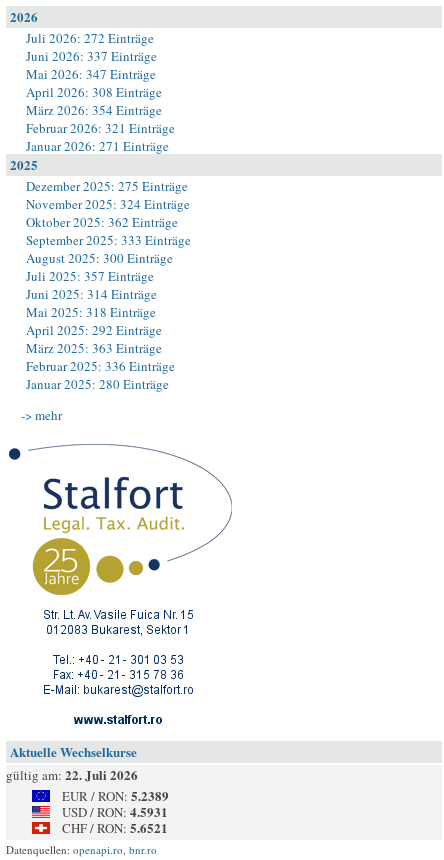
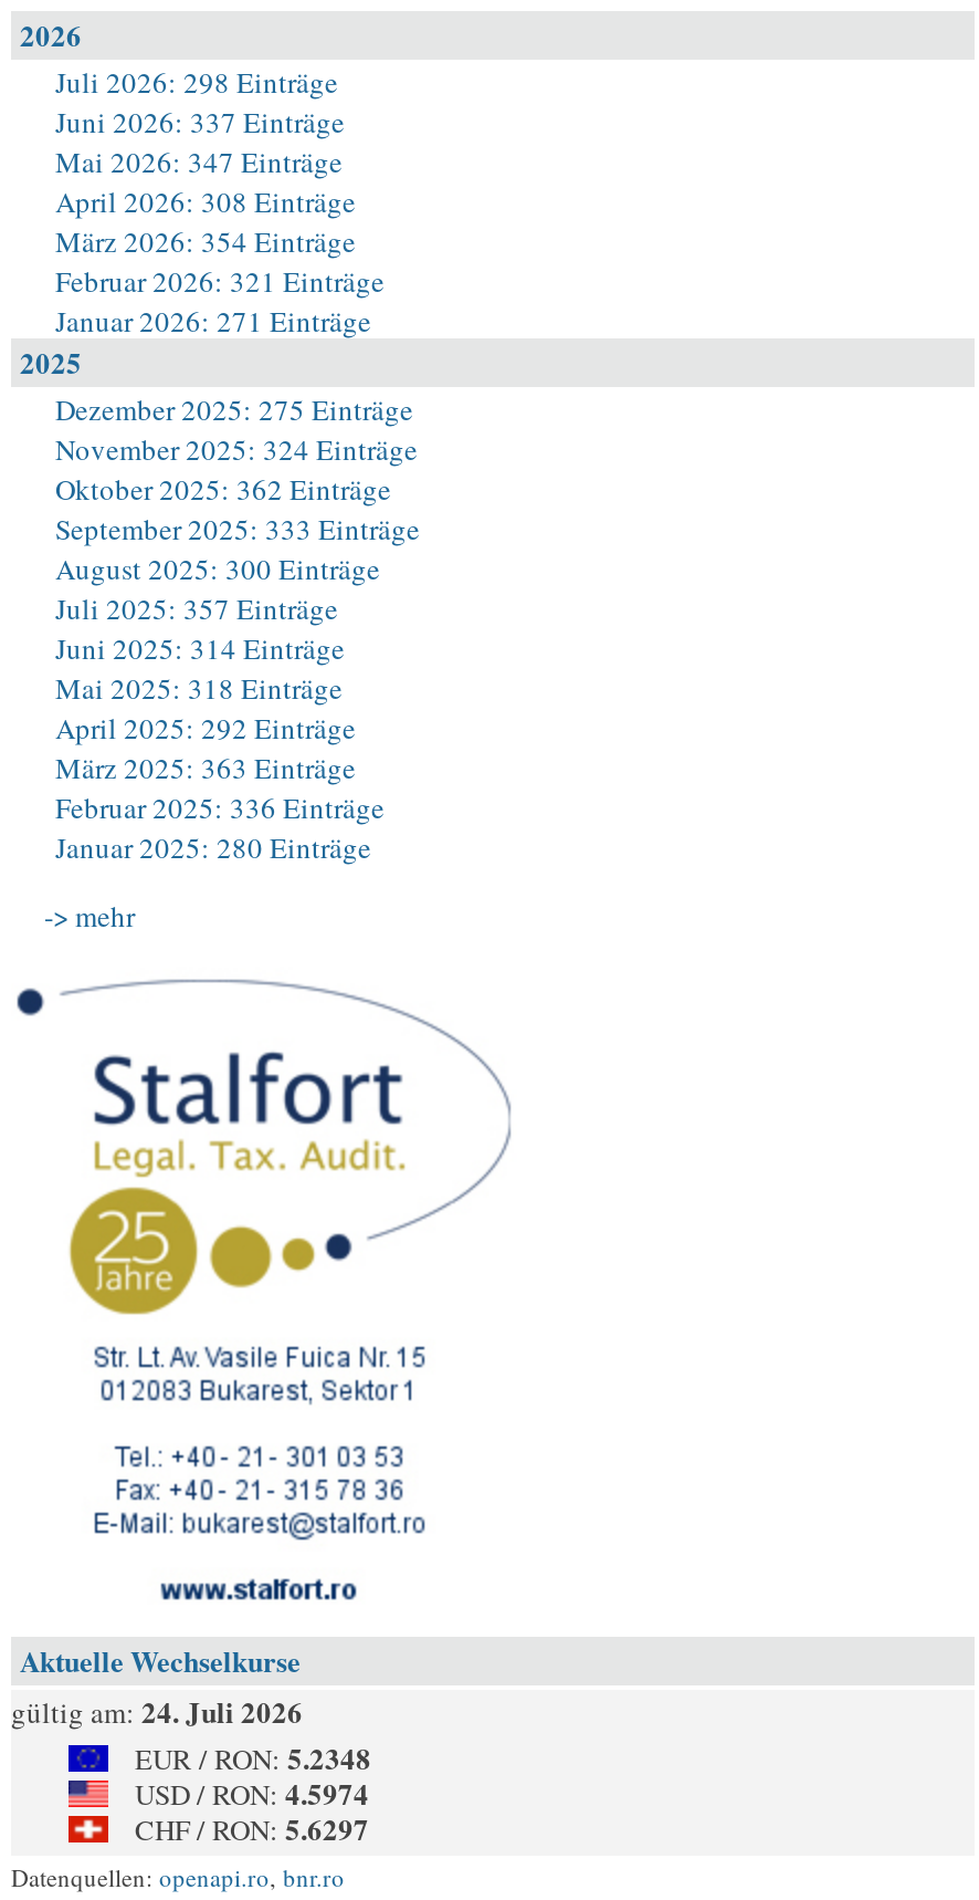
[26,29,154,47] Juli 2026: 272 Einträge -> [55,62,338,102] Juli 2026: 298 Einträge
[6,765,138,784] gültig am: 22. Juli 2026 -> [11,1690,303,1732] gültig am: 24. Juli 2026
[62,786,169,805] EUR / RON: 5.2389 -> [135,1736,371,1778] EUR / RON: 5.2348
[62,802,168,821] USD / RON: 4.5931 -> [135,1772,369,1814] USD / RON: 4.5974
[62,818,168,837] CHF / RON: 5.6521 -> [135,1807,369,1849] CHF / RON: 5.6297

